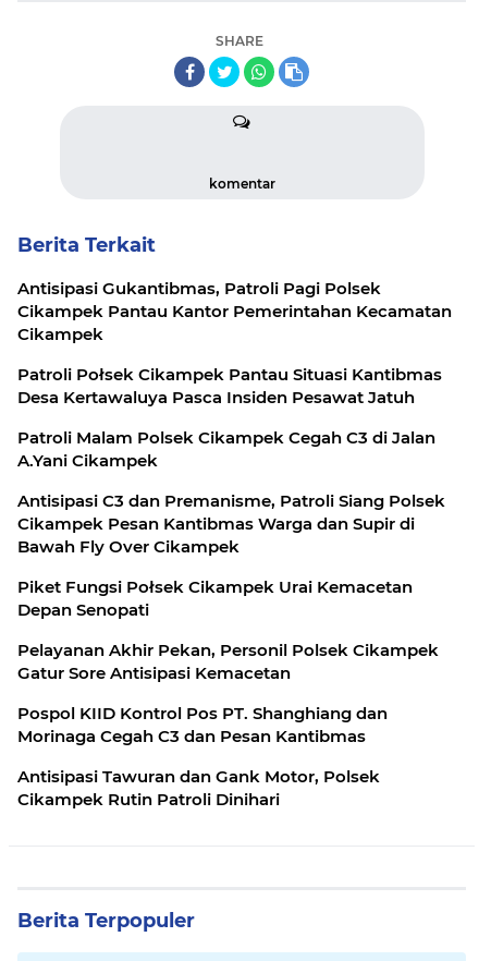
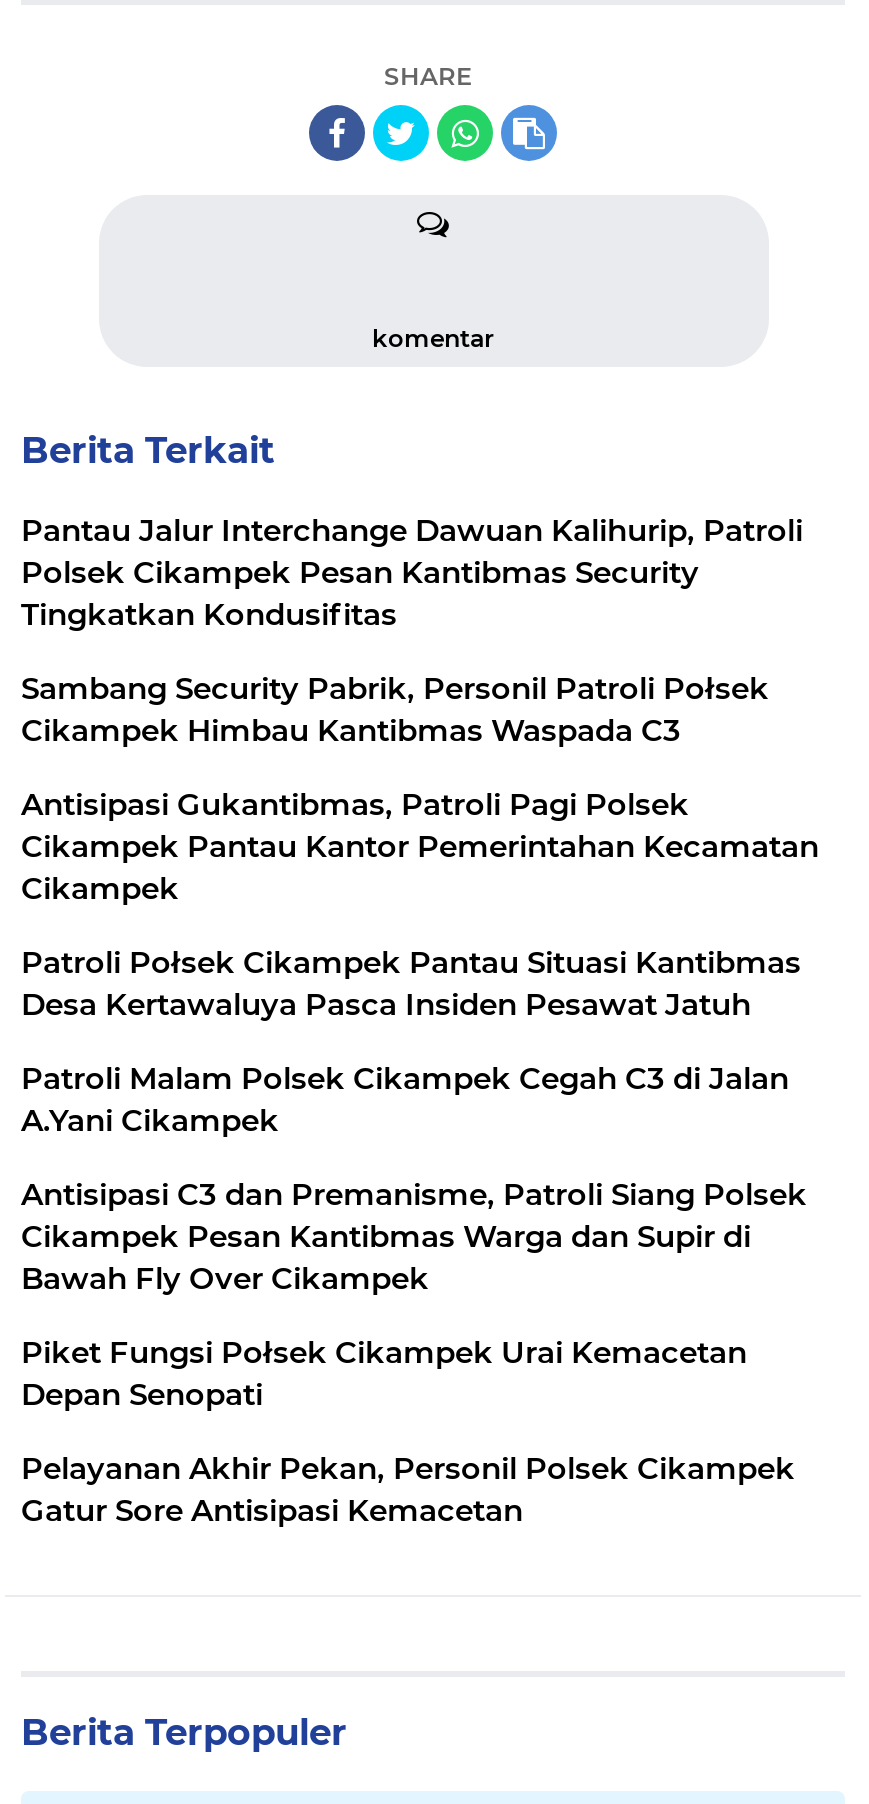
none -> [21,510,803,748] Pantau Jalur Interchange Dawuan Kalihurip, Patroli | Polsek Cikampek Pesan Kantibmas Security | Tingkatkan Kondusifitas | Sambang Security Pabrik, Personil Patroli Połsek | Cikampek Himbau Kantibmas Waspada C3
moved [17,278,452,683] -> [21,784,819,1528]: Antisipasi Gukantibmas, Patroli Pagi Polsek | Cikampek Pantau Kantor Pemerintahan Kecamatan | Cikampek | ... | Pelayanan Akhir Pekan, Personil Polsek Cikampek | Gatur Sore Antisipasi Kemacetan
[17,702,388,809] Pospol KIID Kontrol Pos PT. Shanghiang dan | Morinaga Cegah C3 dan Pesan Kantibmas | Antisipasi Tawuran dan Gank Motor, Polsek | Cikampek Rutin Patroli Dinihari -> none

